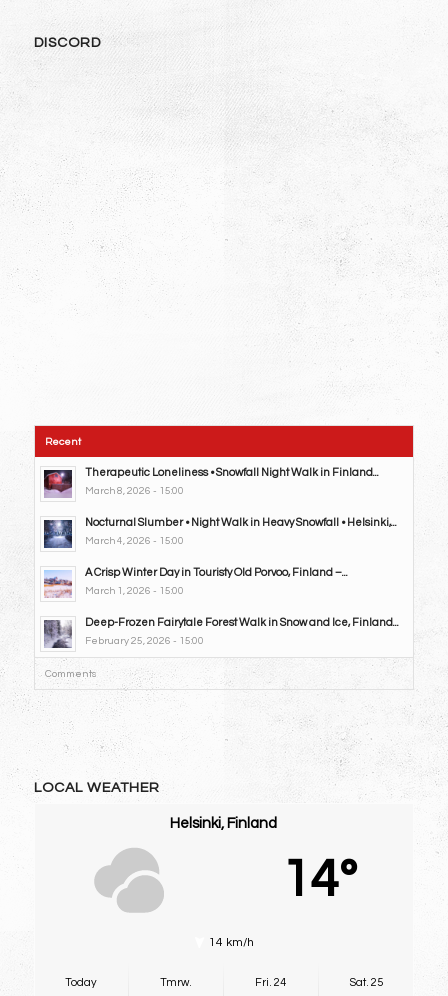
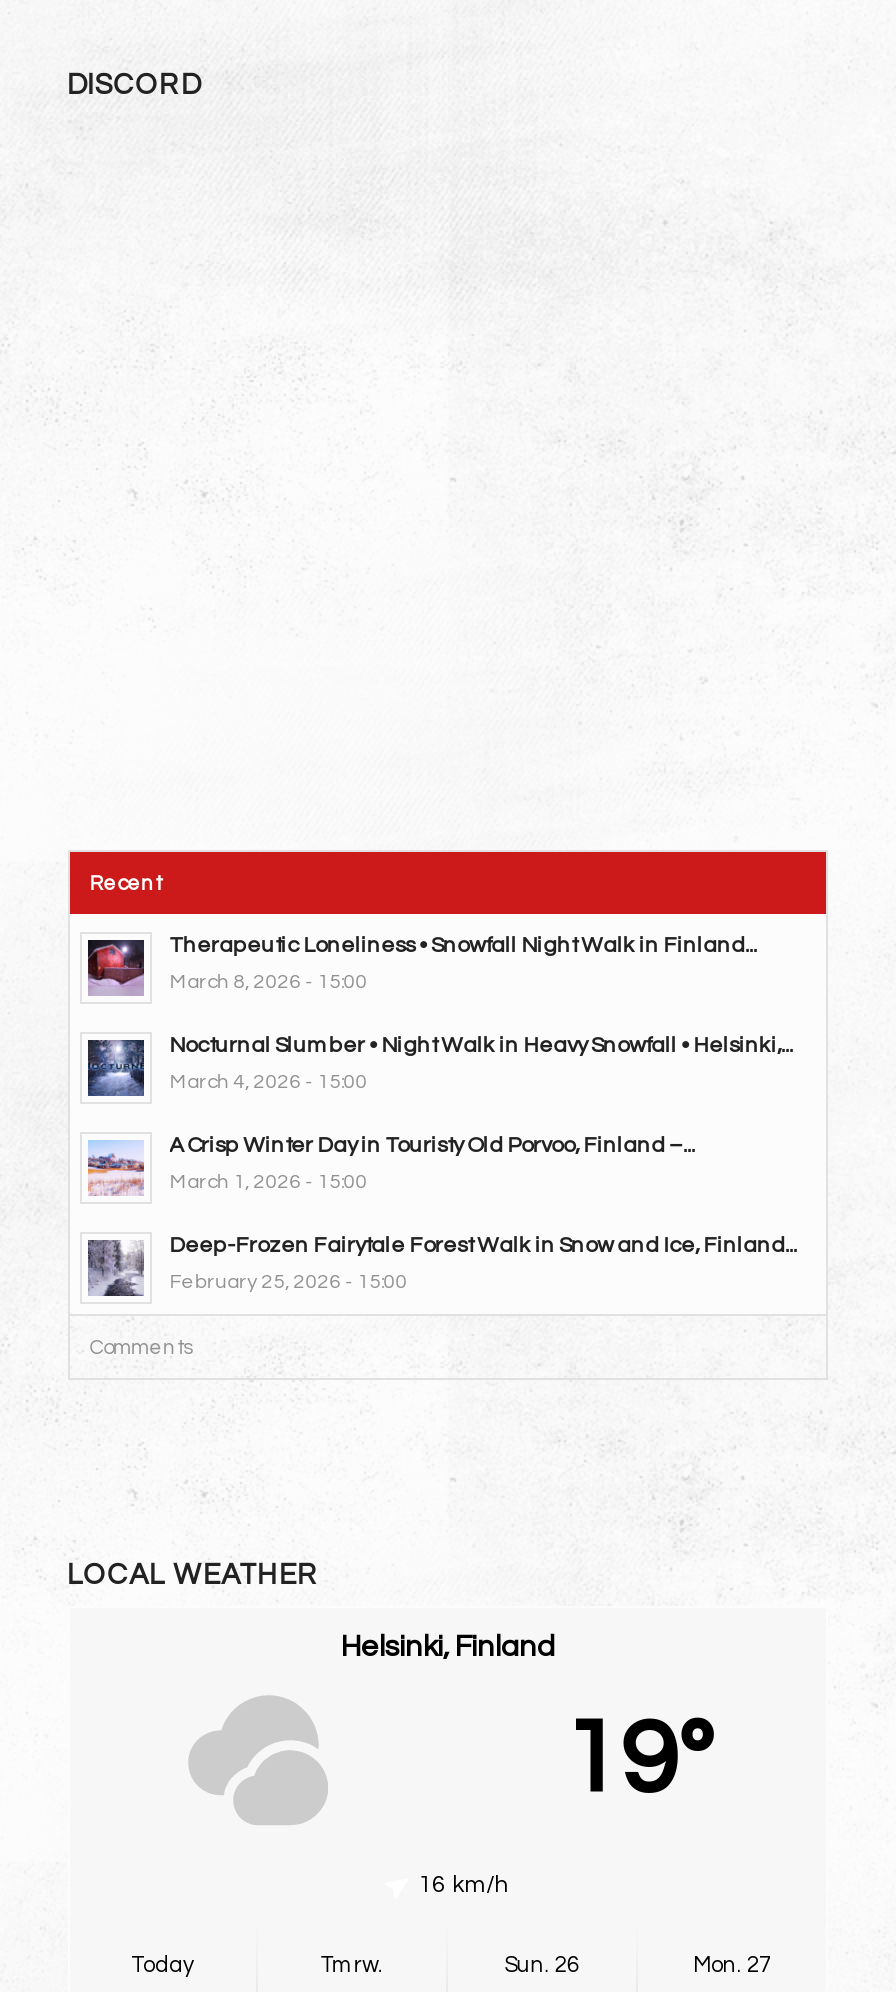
[281,852,357,906] 14º -> [561,1705,713,1813] 19º
[209,936,254,949] 14 km/h -> [418,1871,508,1897] 16 km/h
[255,977,286,988] Fri. 24 -> [505,1954,579,1976] Sun. 26
[349,977,382,988] Sat. 25 -> [693,1954,771,1976] Mon. 27

